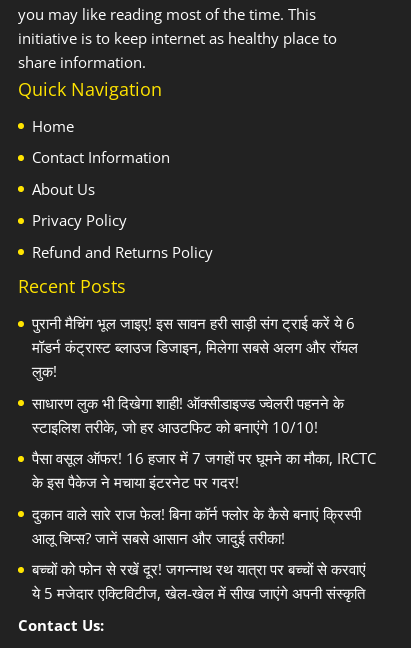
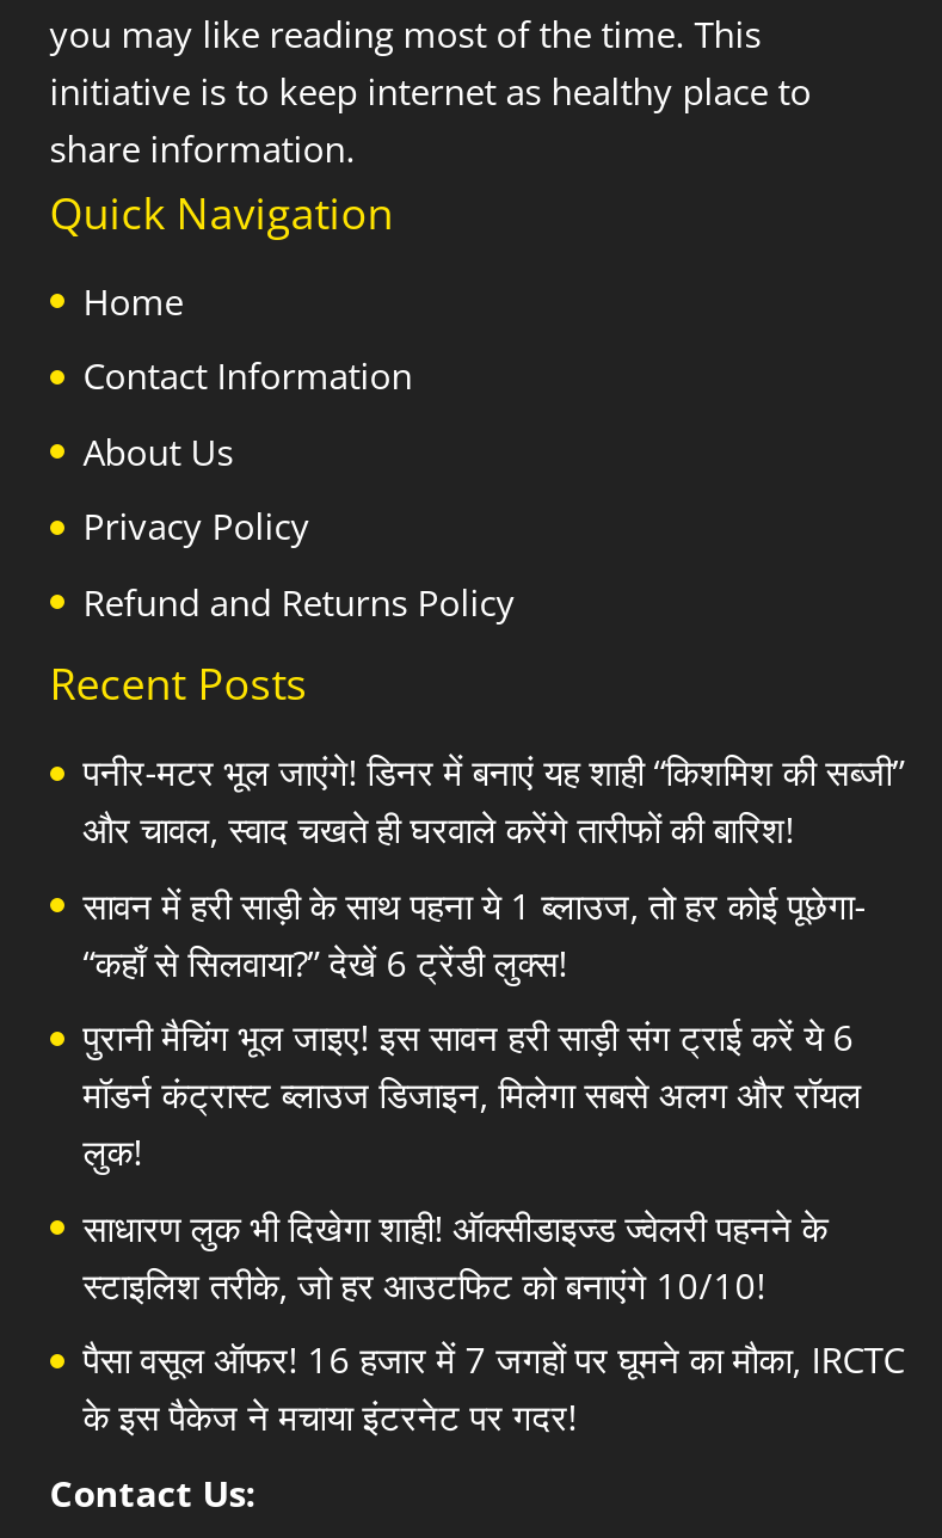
none -> [83,748,905,985] पनीर-मटर भूल जाएंगे! डिनर में बनाएं यह शाही “किशमिश की सब्जी” | और चावल, स्वाद चखते ही घरवाले करेंगे तारीफों की बारिश! | सावन में हरी साड़ी के साथ पहना ये 1 ब्लाउज, तो हर कोई पूछेगा- | “कहाँ से सिलवाया?” देखें 6 ट्रेंडी लुक्स!
moved [32,313,376,492] -> [83,1013,905,1440]: पुरानी मैचिंग भूल जाइए! इस सावन हरी साड़ी संग ट्राई करें ये 6 | मॉडर्न कंट्रास्ट ब्लाउज डिजाइन, मिलेगा सबसे अलग और रॉयल | लुक! | साधारण लुक भी दिखेगा शाही! ऑक्सीडाइज्ड ज्वेलरी पहनने के | स्टाइलिश तरीके, जो हर आउटफिट को बनाएंगे 10/10! | पैसा वसूल ऑफर! 16 हजार में 7 जगहों पर घूमने का मौका, IRCTC | के इस पैकेज ने मचाया इंटरनेट पर गदर!
[32,504,366,603] दुकान वाले सारे राज फेल! बिना कॉर्न फ्लोर के कैसे बनाएं क्रिस्पी | आलू चिप्स? जानें सबसे आसान और जादुई तरीका! | बच्चों को फोन से रखें दूर! जगन्नाथ रथ यात्रा पर बच्चों से करवाएं | ये 5 मजेदार एक्टिविटीज, खेल-खेल में सीख जाएंगे अपनी संस्कृति -> none

